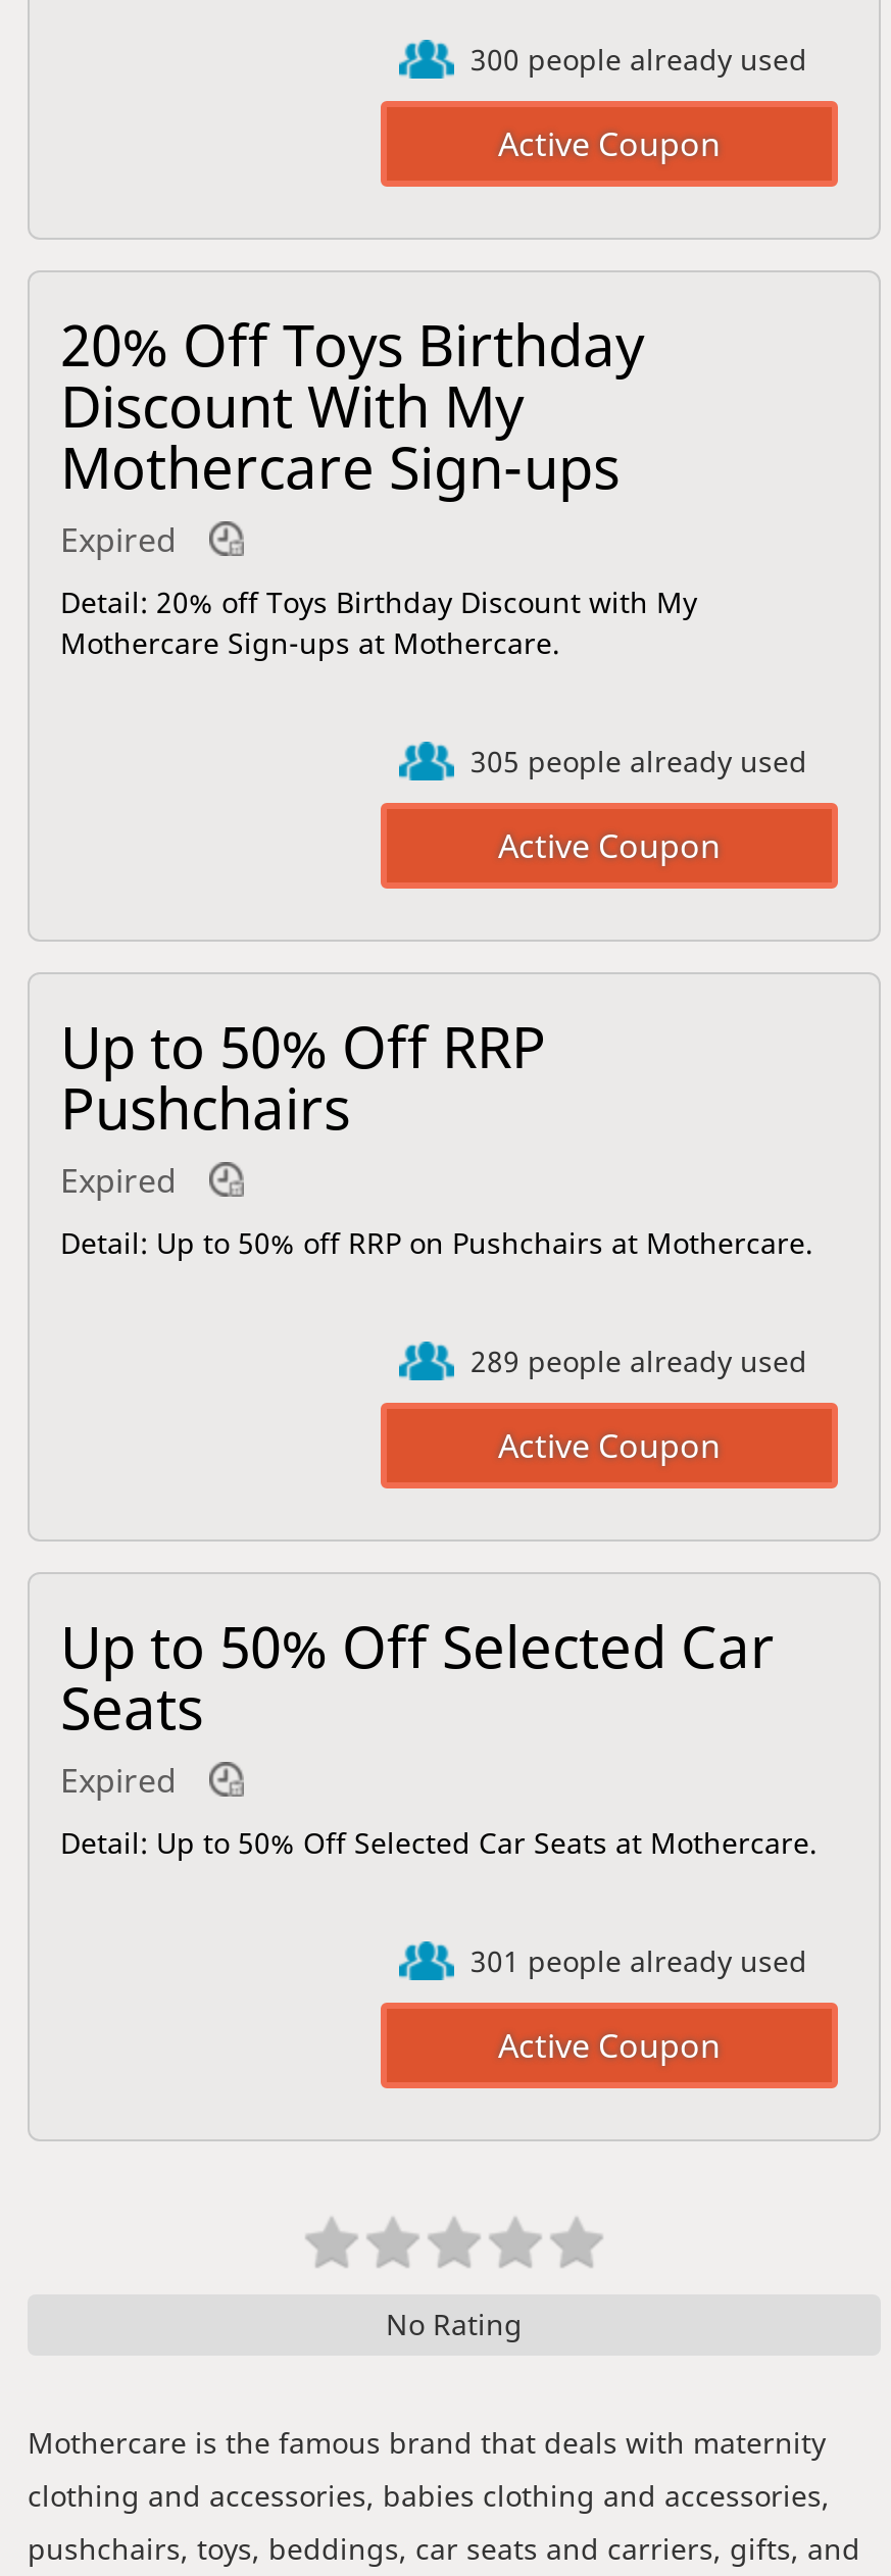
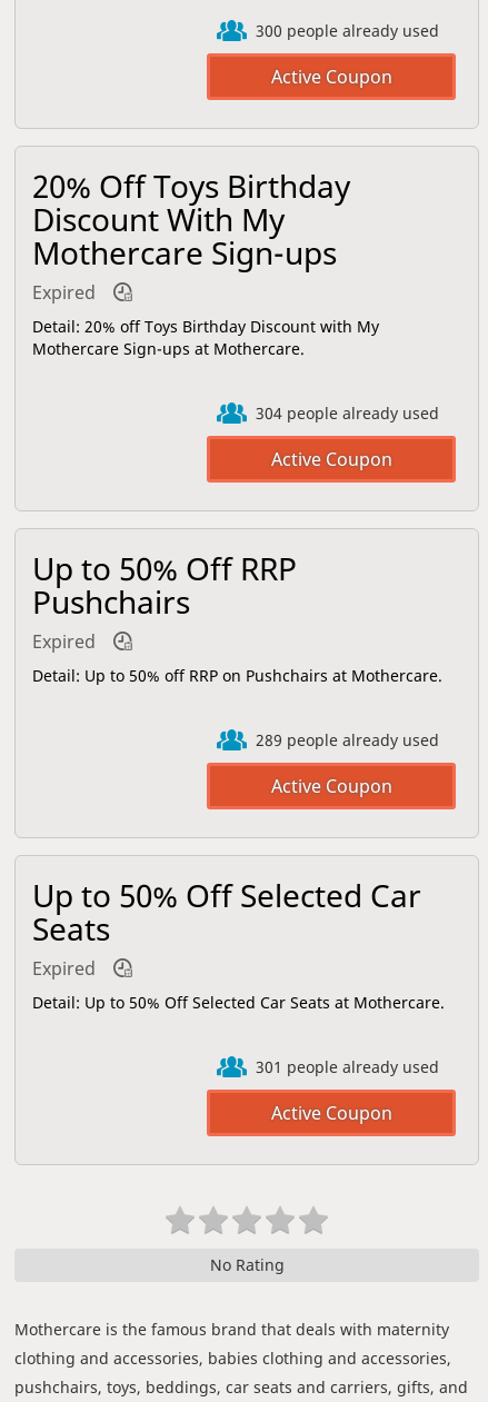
[471,742,807,780] 305 people already used -> [256,402,439,424] 304 people already used

